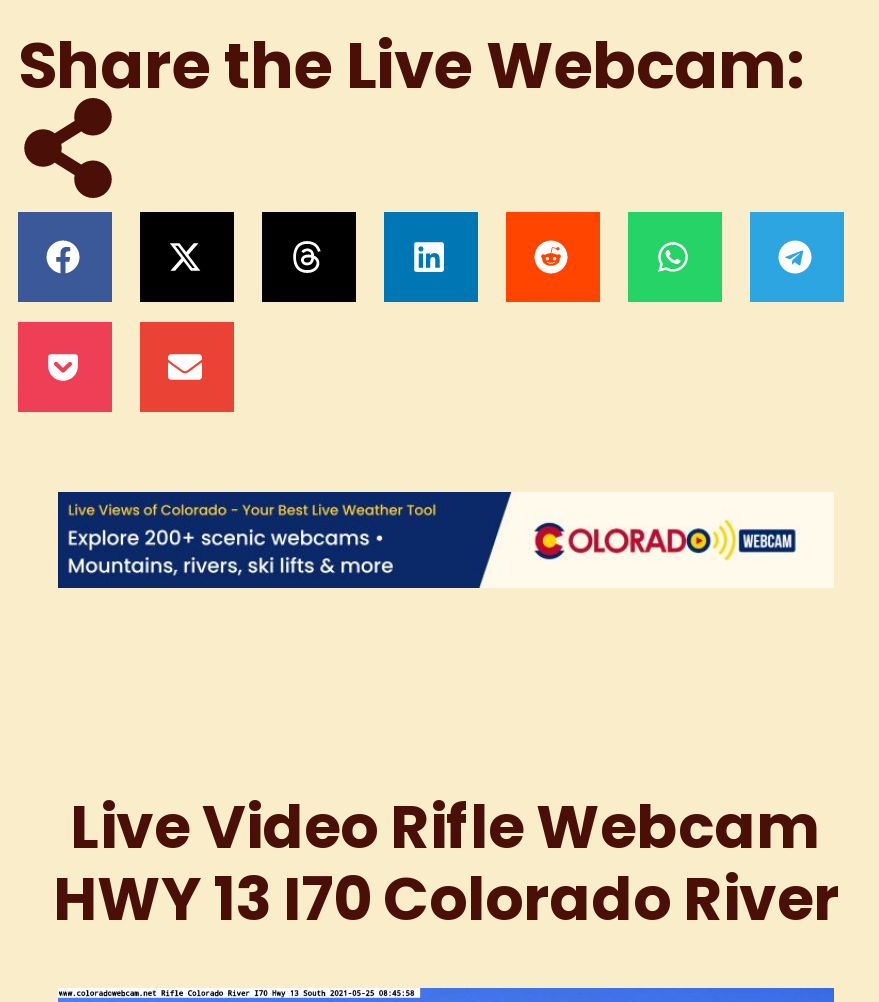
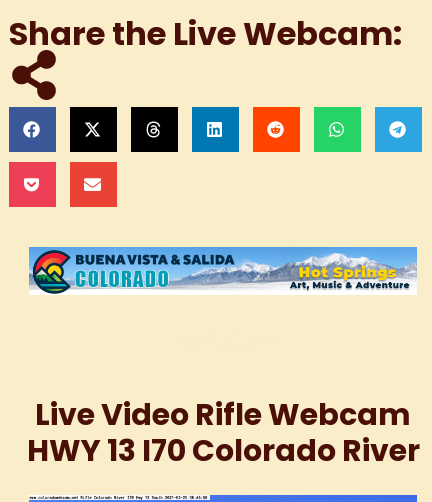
[56,490,834,590] [image] -> [28,246,418,295] [image]

